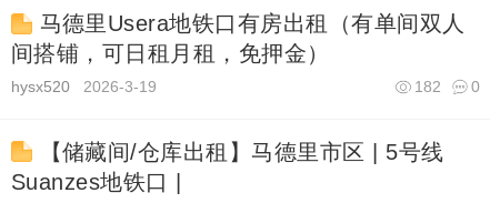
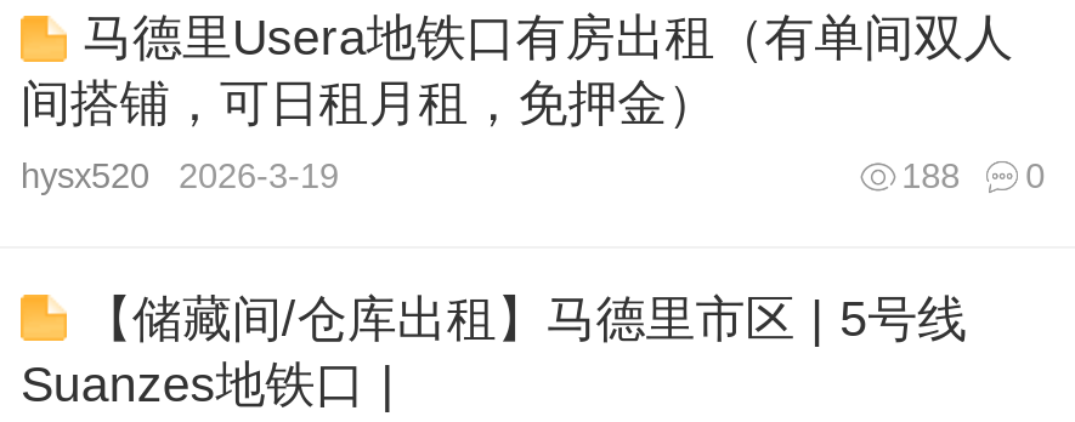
[414,78,480,96] 182 0 -> [902,157,1045,196] 188 0

